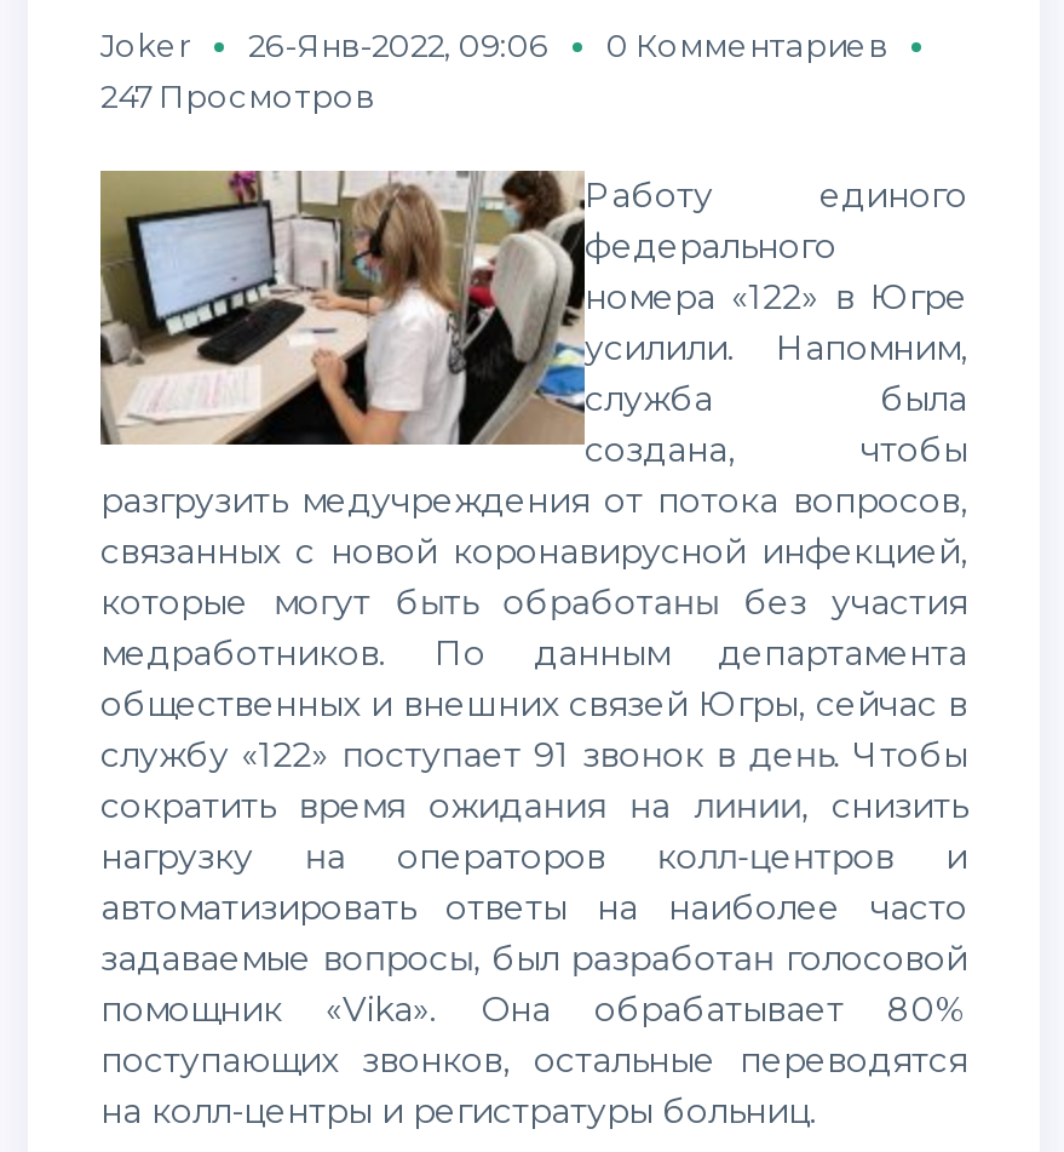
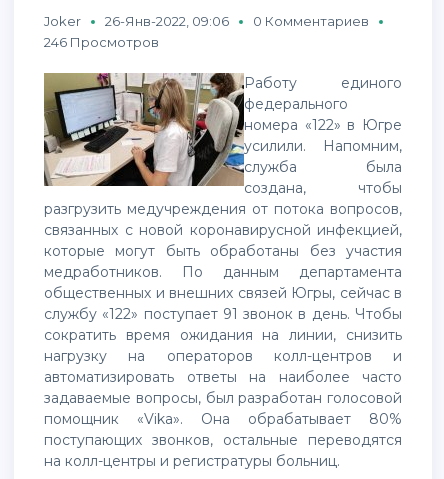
[100,76,374,114] 247 Просмотров -> [44,34,159,50] 246 Просмотров

